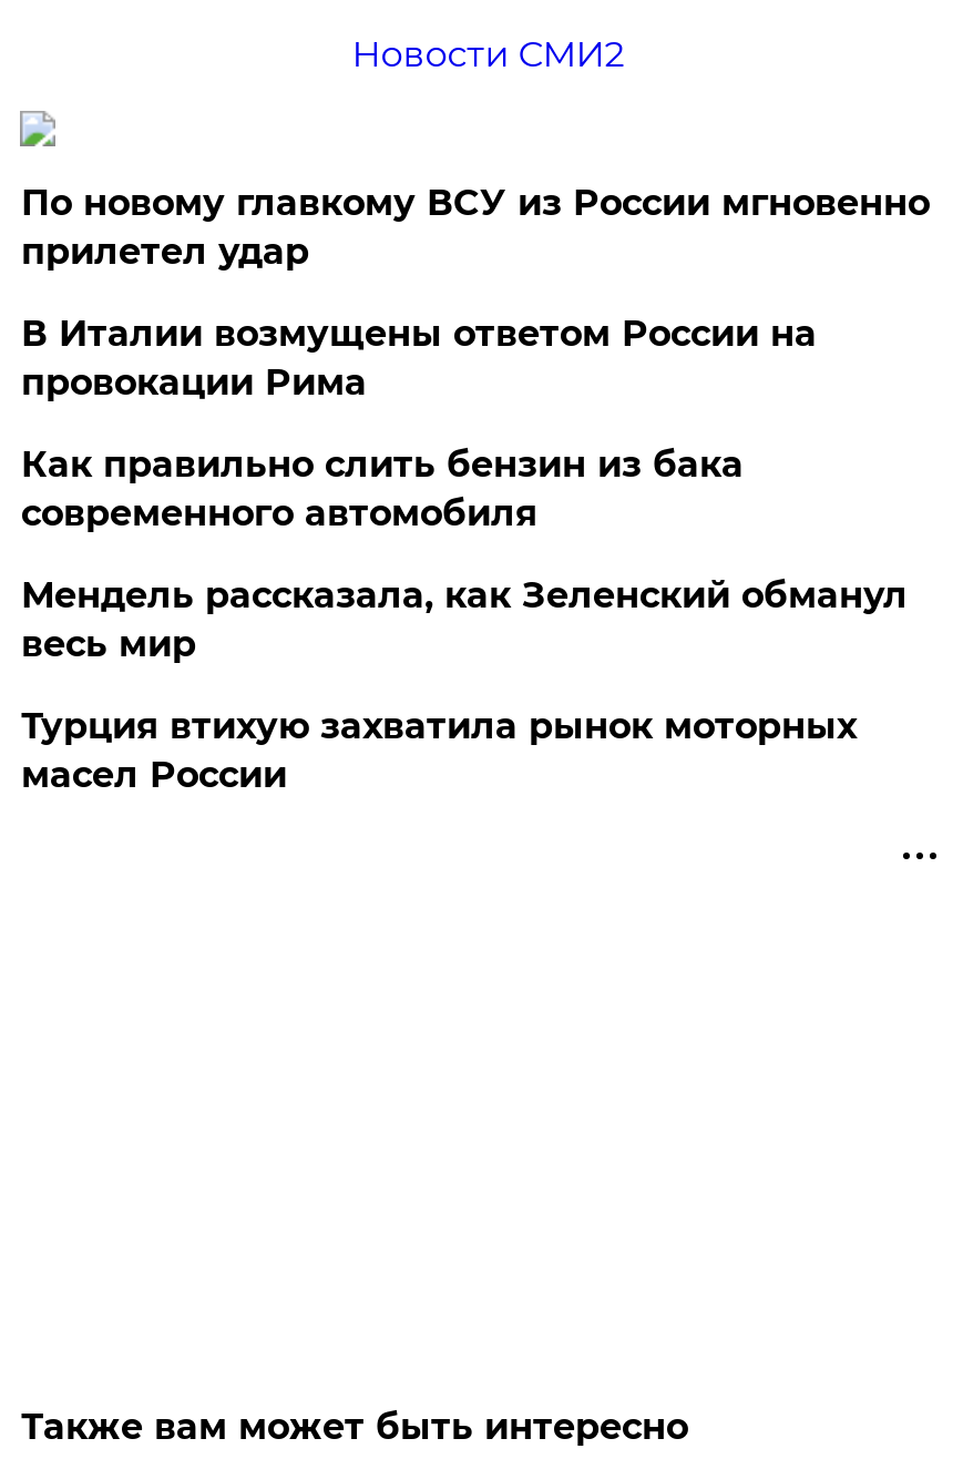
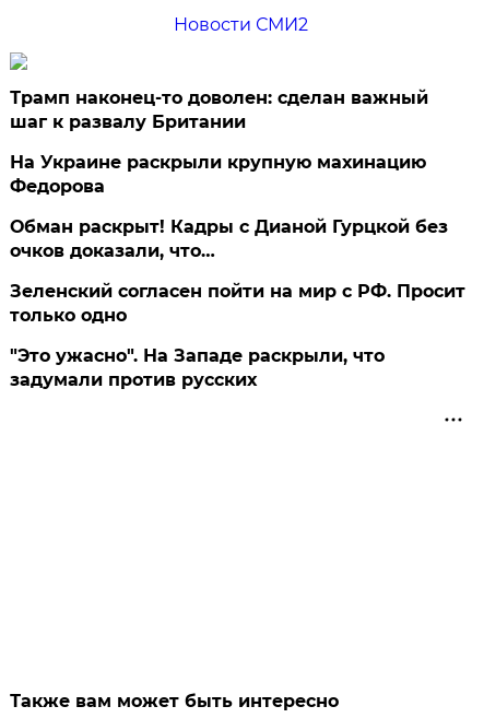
[21,182,930,273] По новому главкому ВСУ из России мгновенно | прилетел удар -> [10,87,429,132] Трамп наконец-то доволен: сделан важный | шаг к развалу Британии
[21,313,816,404] В Италии возмущены ответом России на | провокации Рима -> [10,152,427,197] На Украине раскрыли крупную махинацию | Федорова
[21,443,743,534] Как правильно слить бензин из бака | современного автомобиля -> [10,216,448,261] Обман раскрыт! Кадры с Дианой Гурцкой без | очков доказали, что…
[21,574,907,665] Мендель рассказала, как Зеленский обманул | весь мир -> [10,281,466,326] Зеленский согласен пойти на мир с РФ. Просит | только одно
[21,705,856,796] Турция втихую захватила рынок моторных | масел России -> [10,345,385,390] "Это ужасно". На Западе раскрыли, что | задумали против русских

